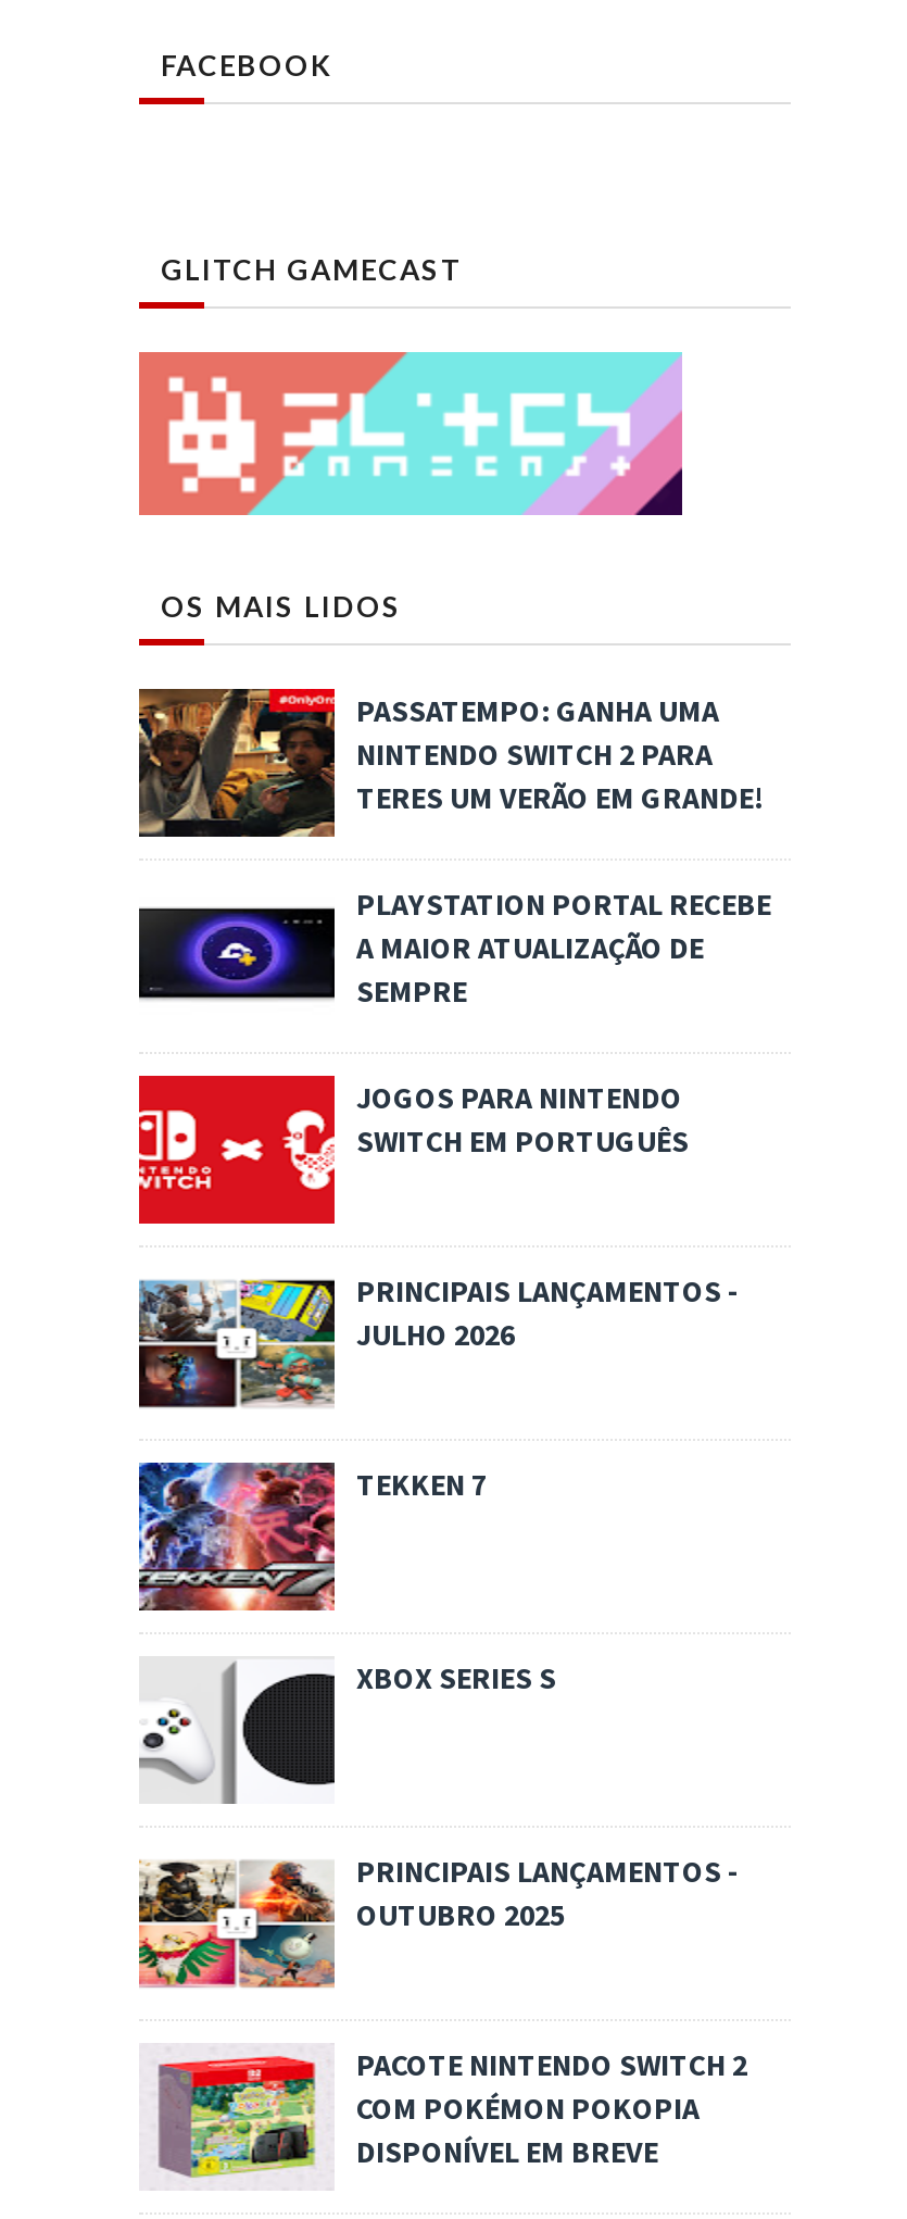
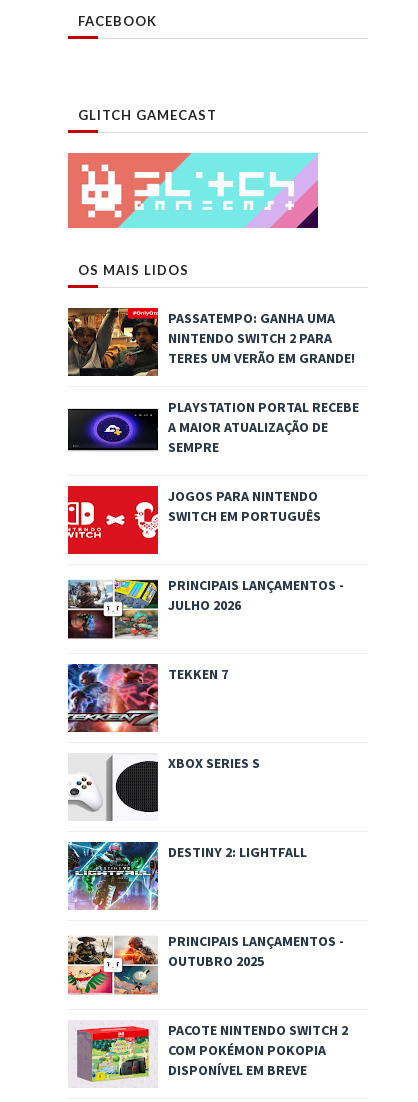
none -> [67,841,307,911] [image] | DESTINY 2: LIGHTFALL

